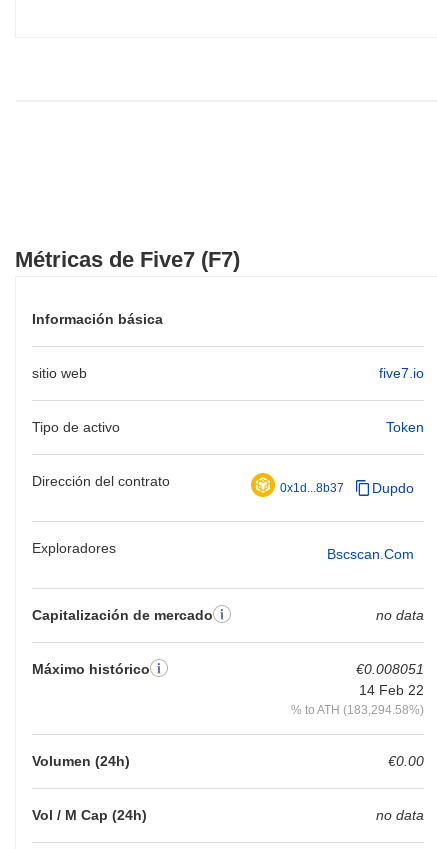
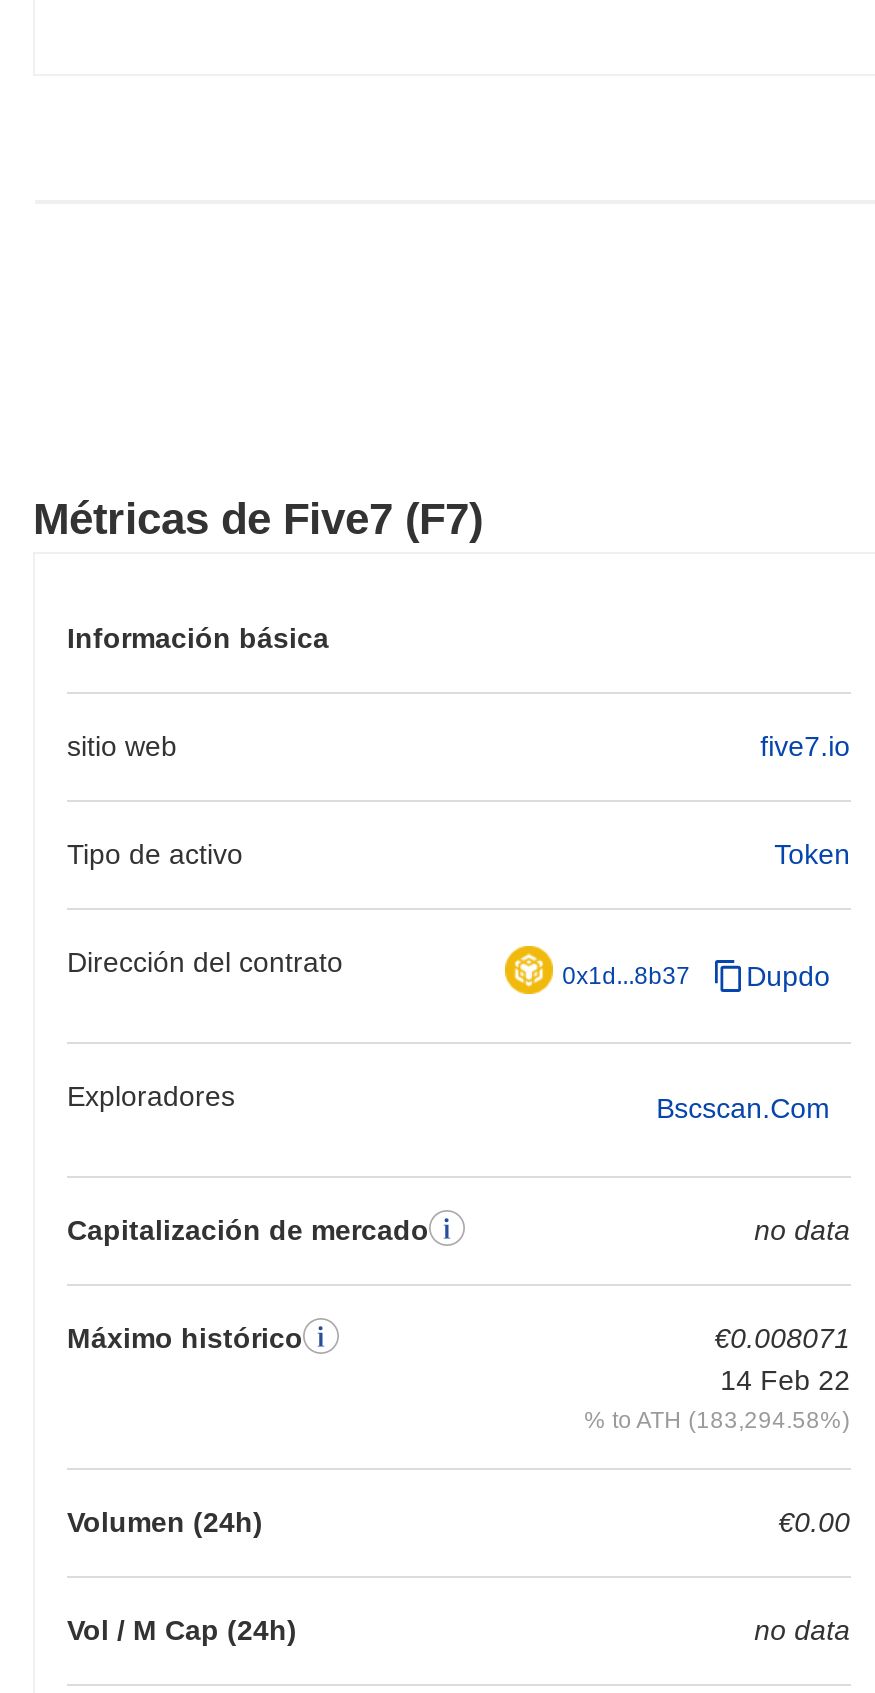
[356,661,424,677] €0.008051 -> [714,1321,850,1353] €0.008071

